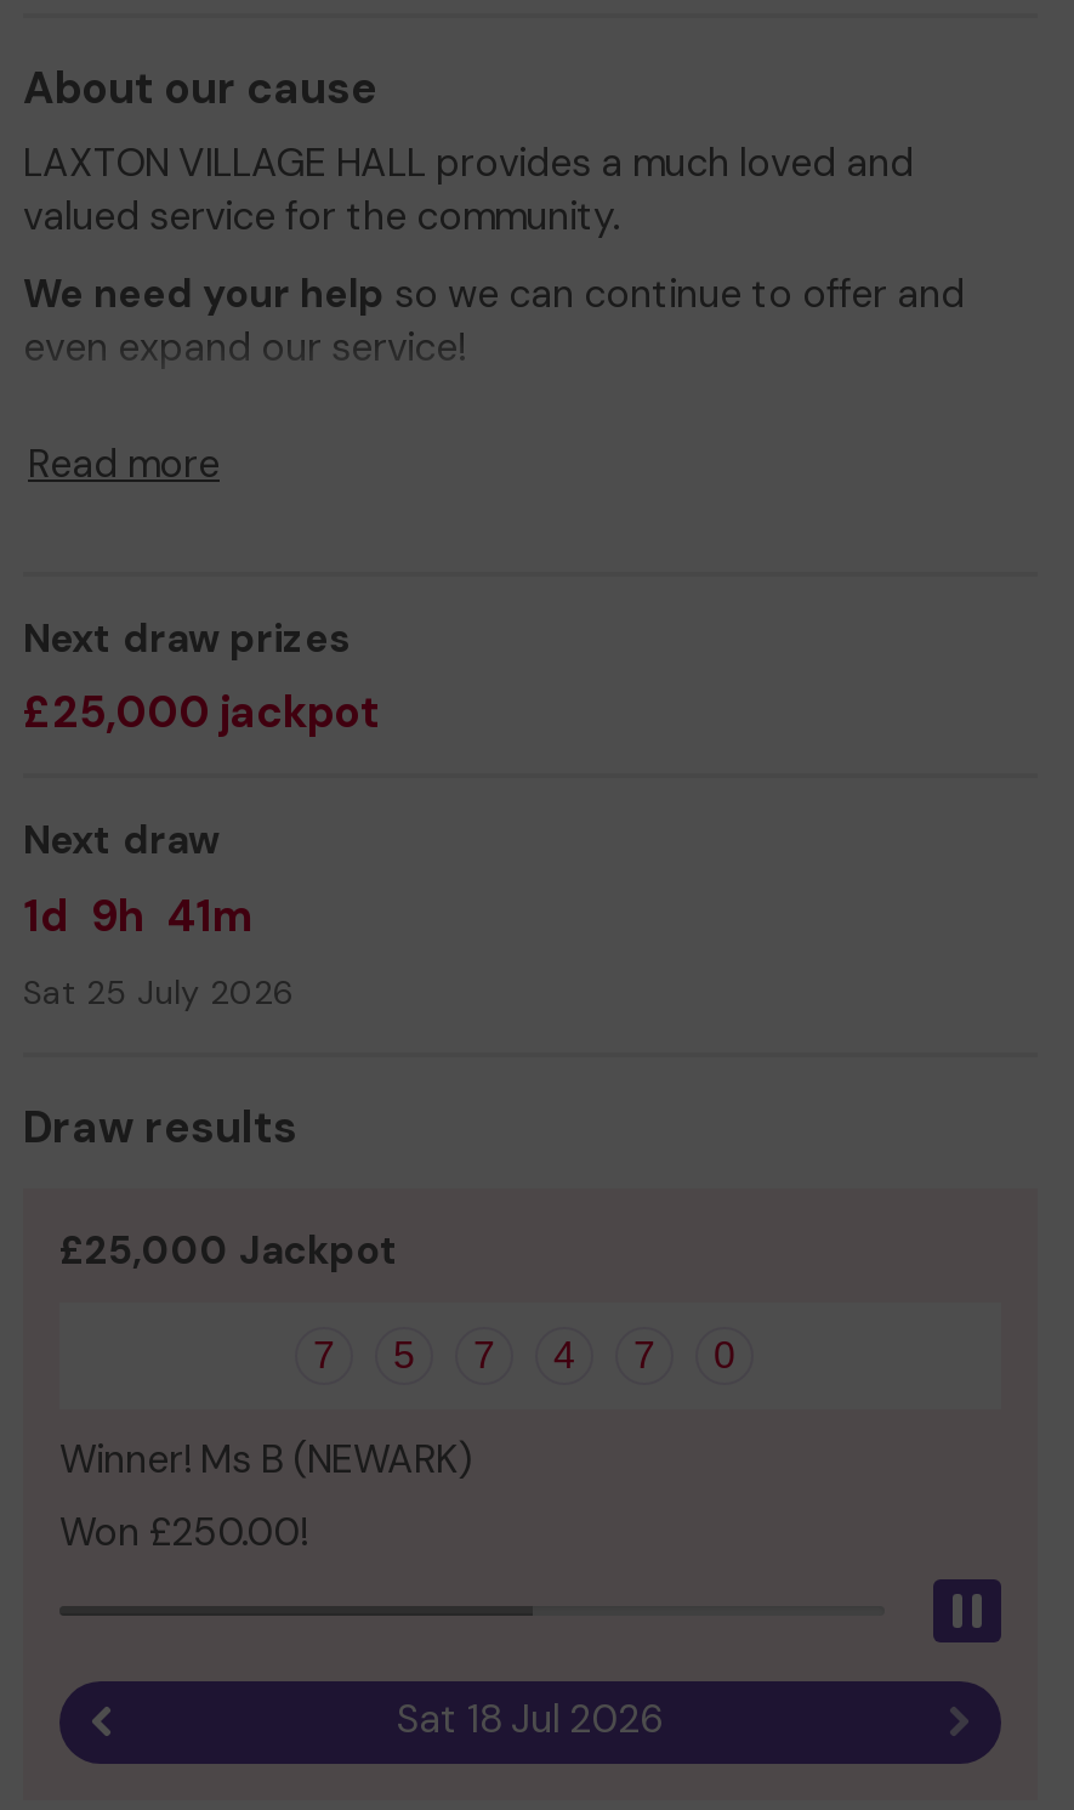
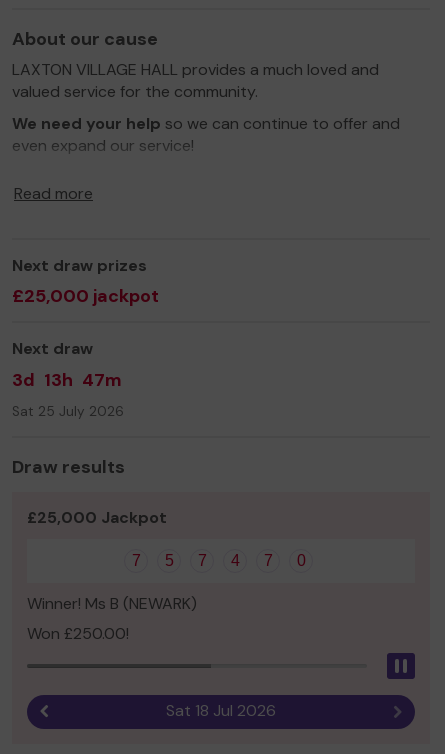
[23,886,254,944] 1d 9h 41m -> [12,367,122,391] 3d 13h 47m

